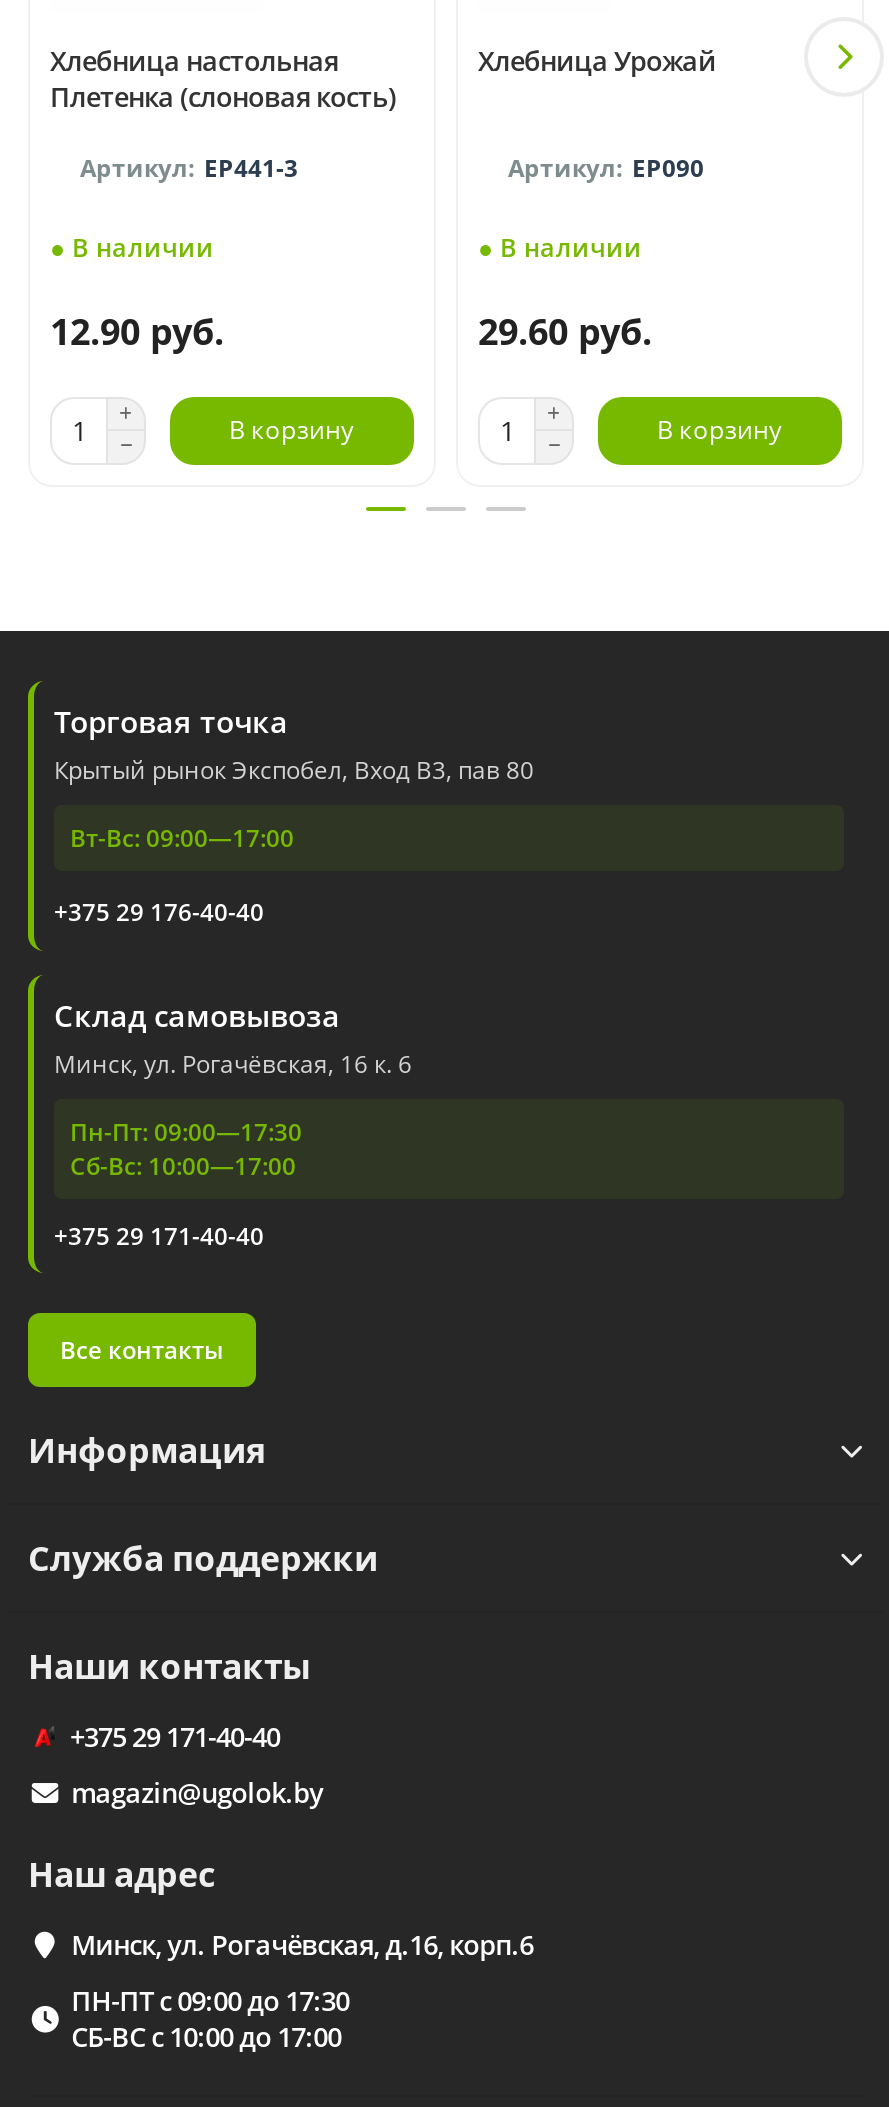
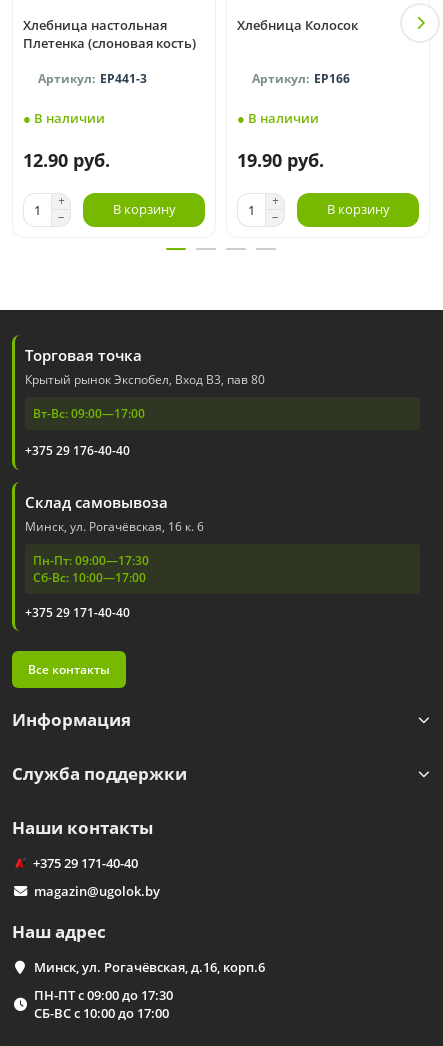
[478,43,716,79] Хлебница Урожай -> [237,16,358,34] Хлебница Колосок
[632,151,704,183] EP090 -> [314,70,350,86] EP166
[478,307,652,355] 29.60 руб. -> [237,148,324,172] 19.90 руб.

